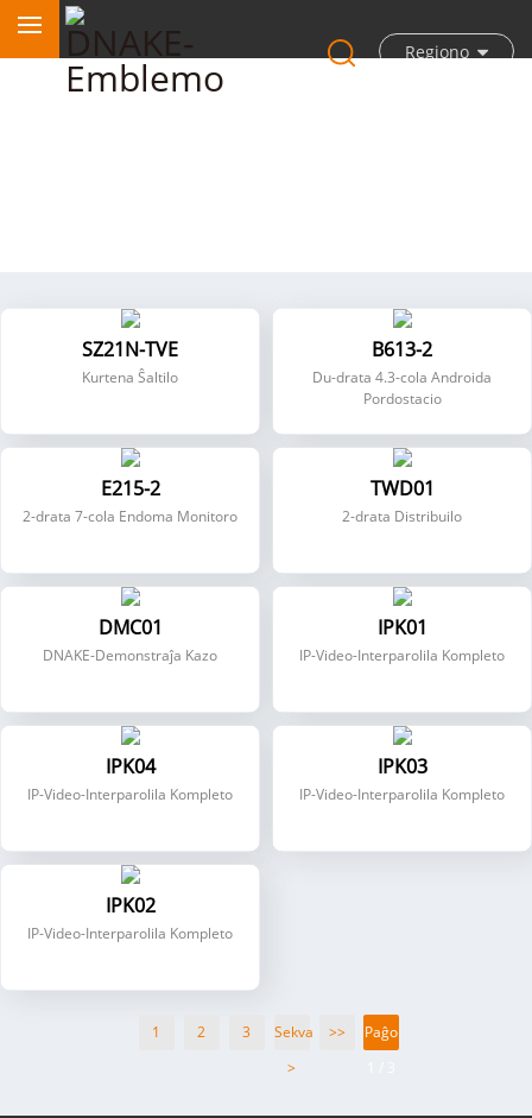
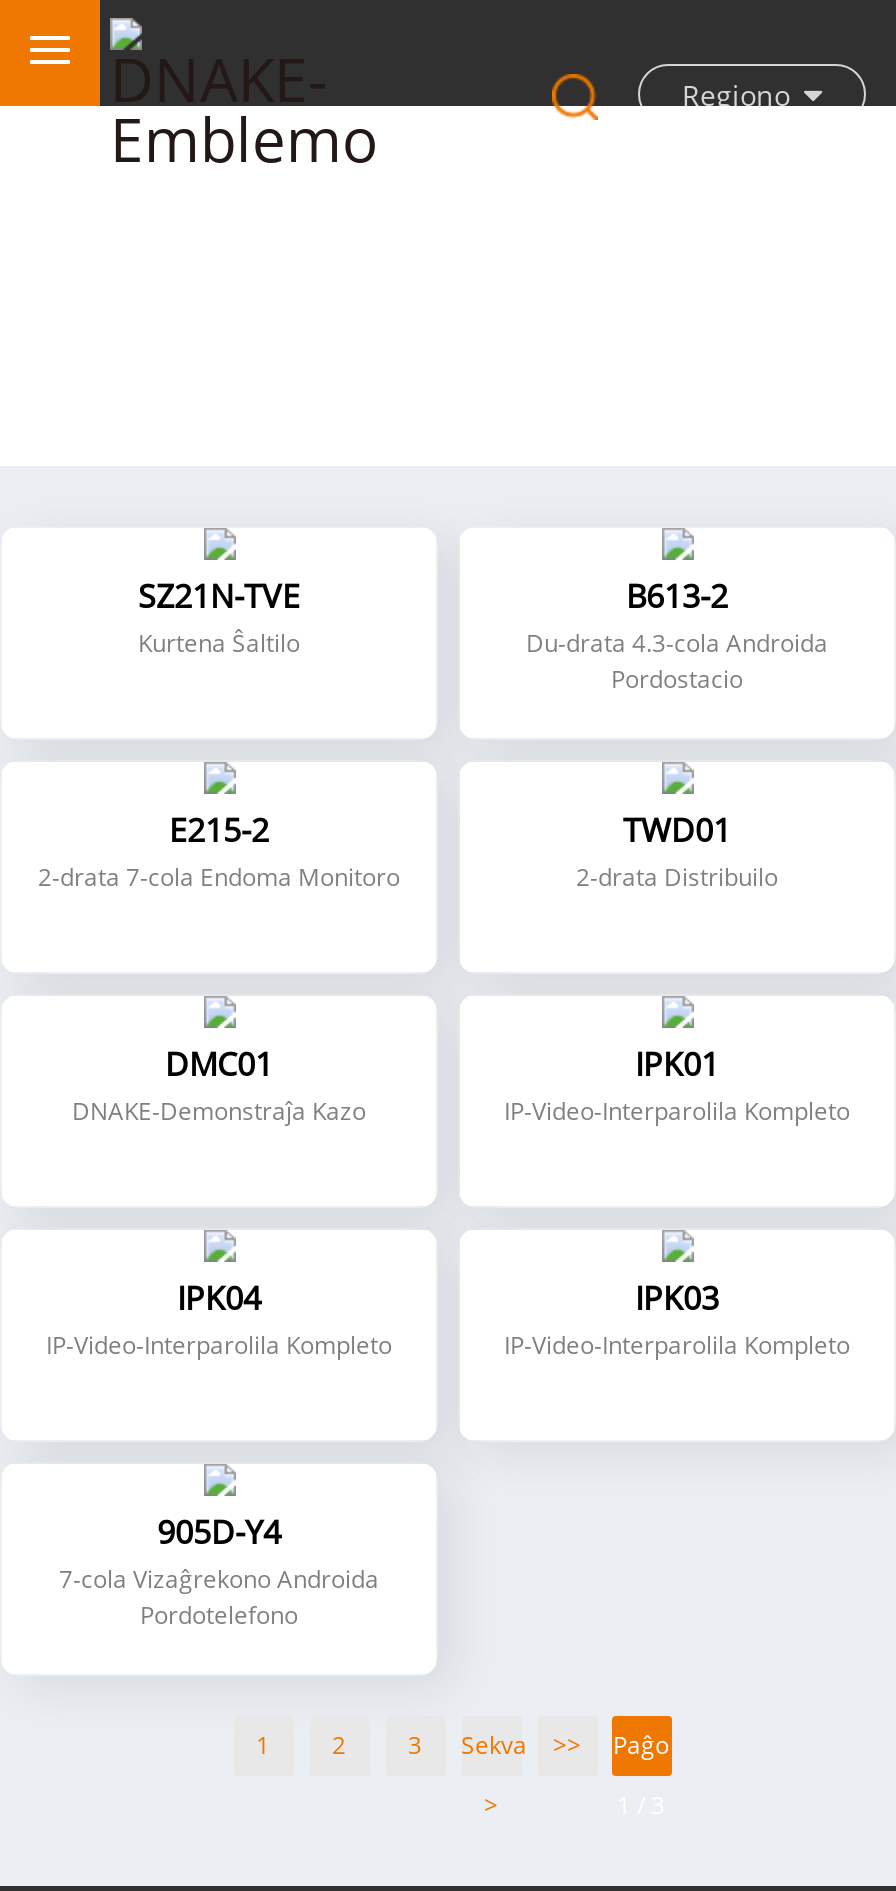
[27,892,233,943] IPK02 | IP-Video-Interparolila Kompleto -> [59,1510,379,1632] 905D-Y4 | 7-cola Vizaĝrekono Androida | Pordotelefono

